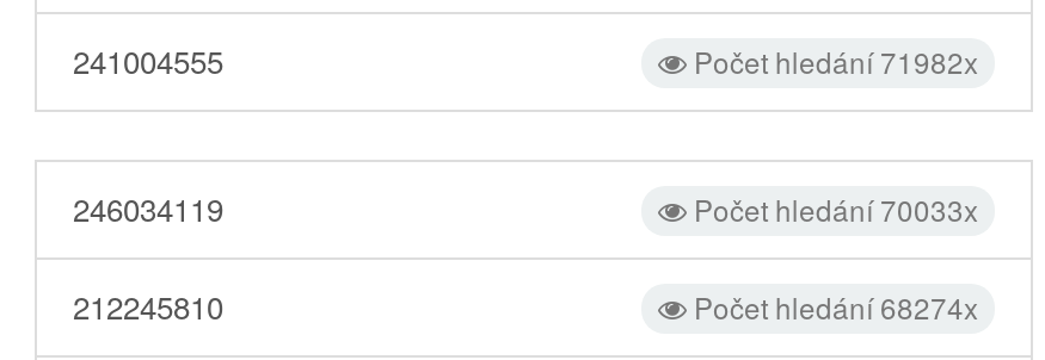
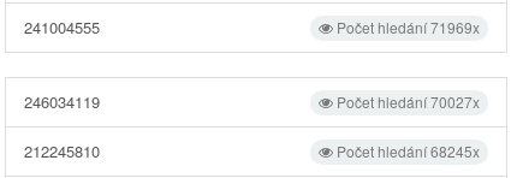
[687,40,978,80] Počet hledání 71982x -> [333,16,480,37] Počet hledání 71969x
[687,188,978,228] Počet hledání 70033x -> [333,91,480,111] Počet hledání 70027x
[687,285,978,326] Počet hledání 68274x -> [333,140,480,161] Počet hledání 68245x

